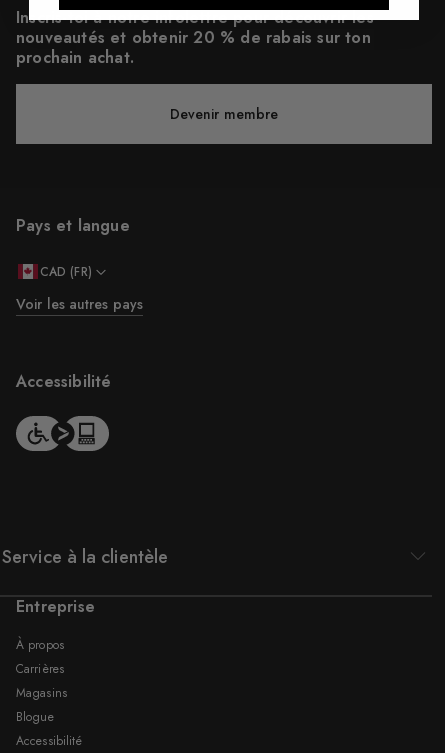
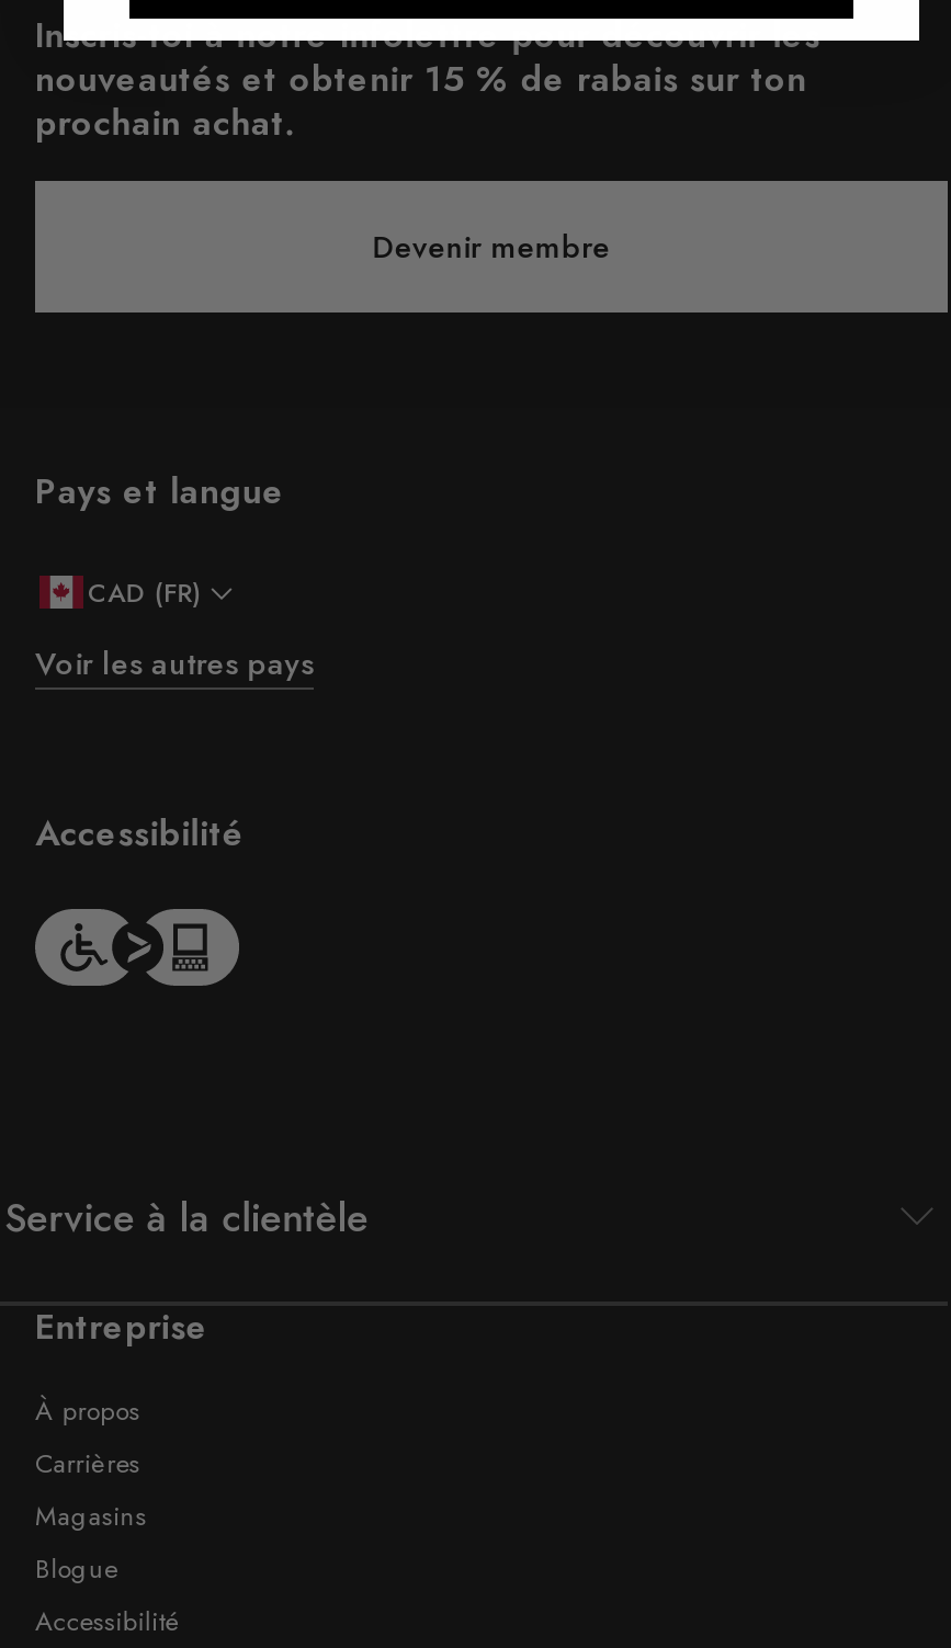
[16,26,371,49] nouveautés et obtenir 20 % de rabais sur ton -> [35,54,807,104] nouveautés et obtenir 15 % de rabais sur ton

